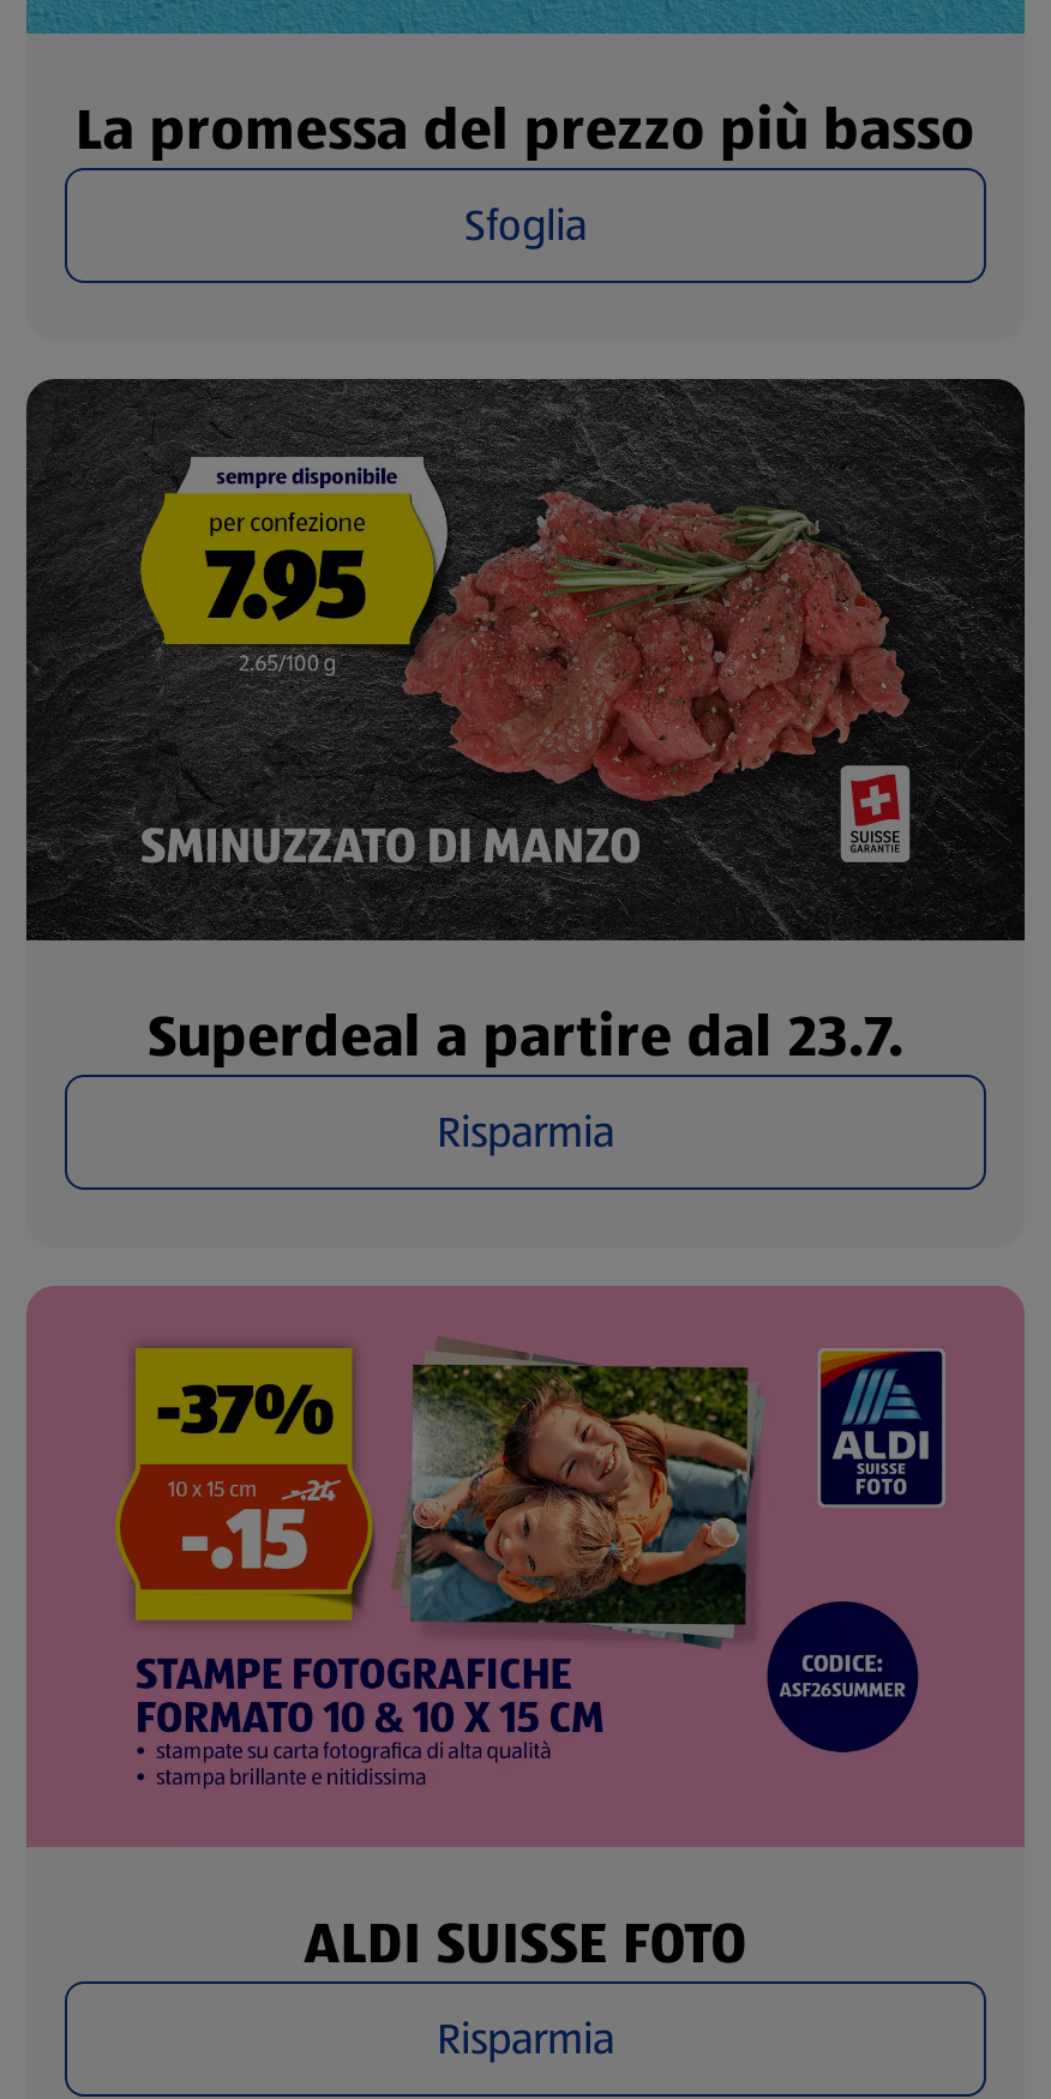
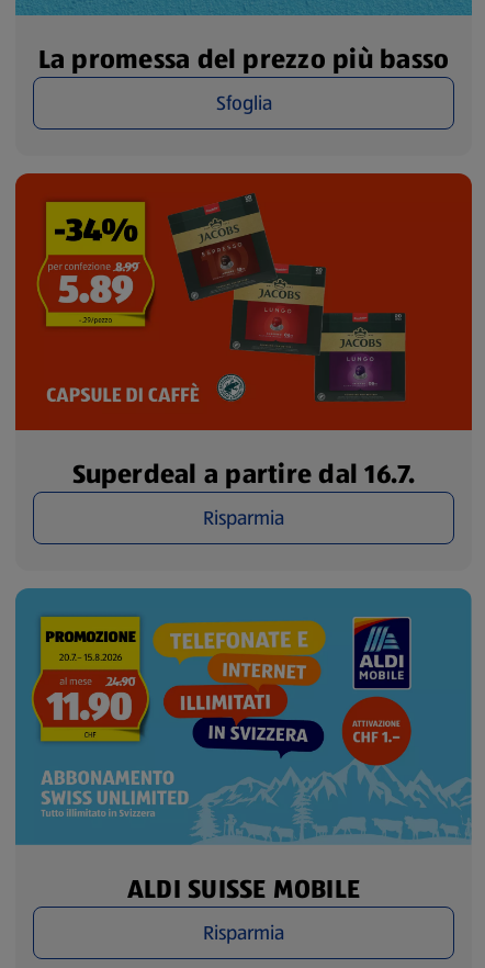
[24,377,1027,1077] [image] | Superdeal a partire dal 23.7. -> [14,172,473,493] [image] | Superdeal a partire dal 16.7.
[26,1286,1025,1985] [image] | ALDI SUISSE FOTO -> [14,587,473,908] [image] | ALDI SUISSE MOBILE

